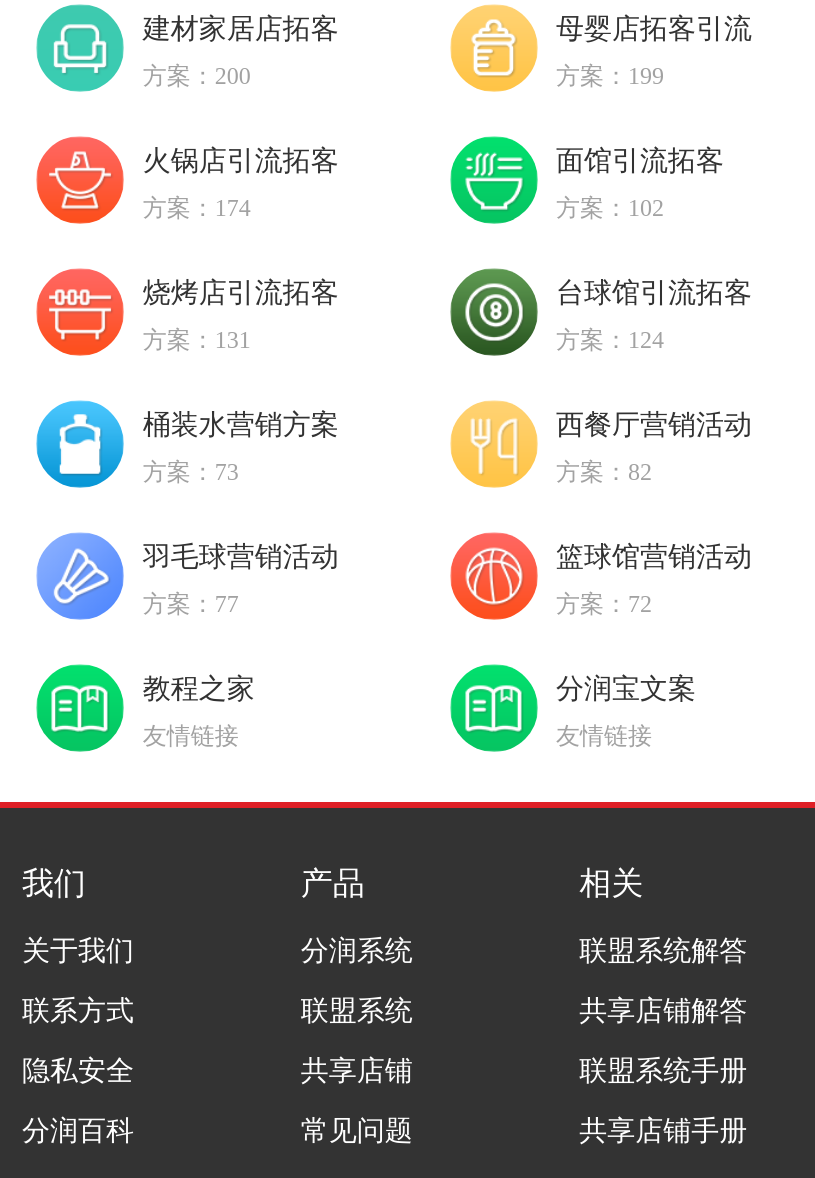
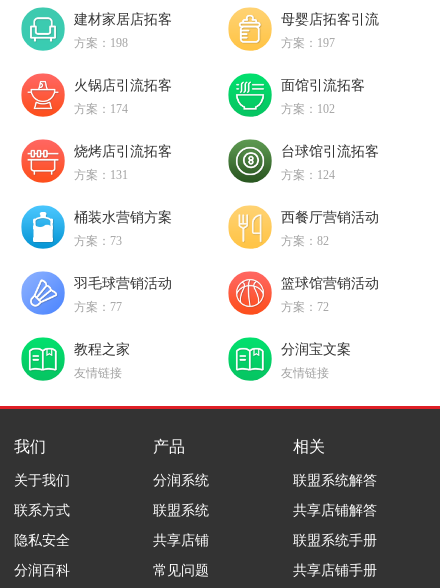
[143,62,251,90] 方案：200 -> [74,36,128,50] 方案：198
[556,62,664,90] 方案：199 -> [281,36,335,50] 方案：197

